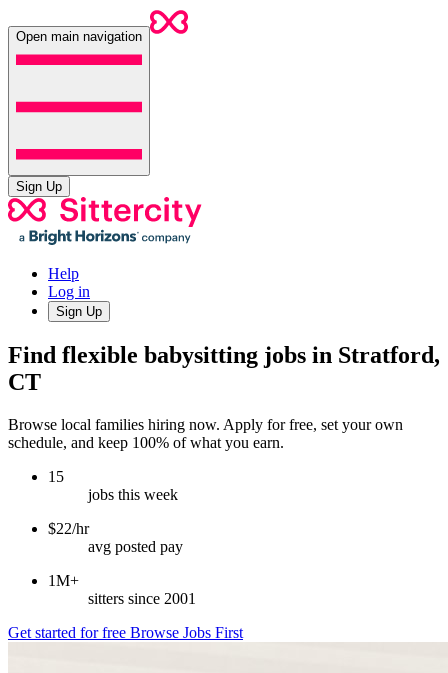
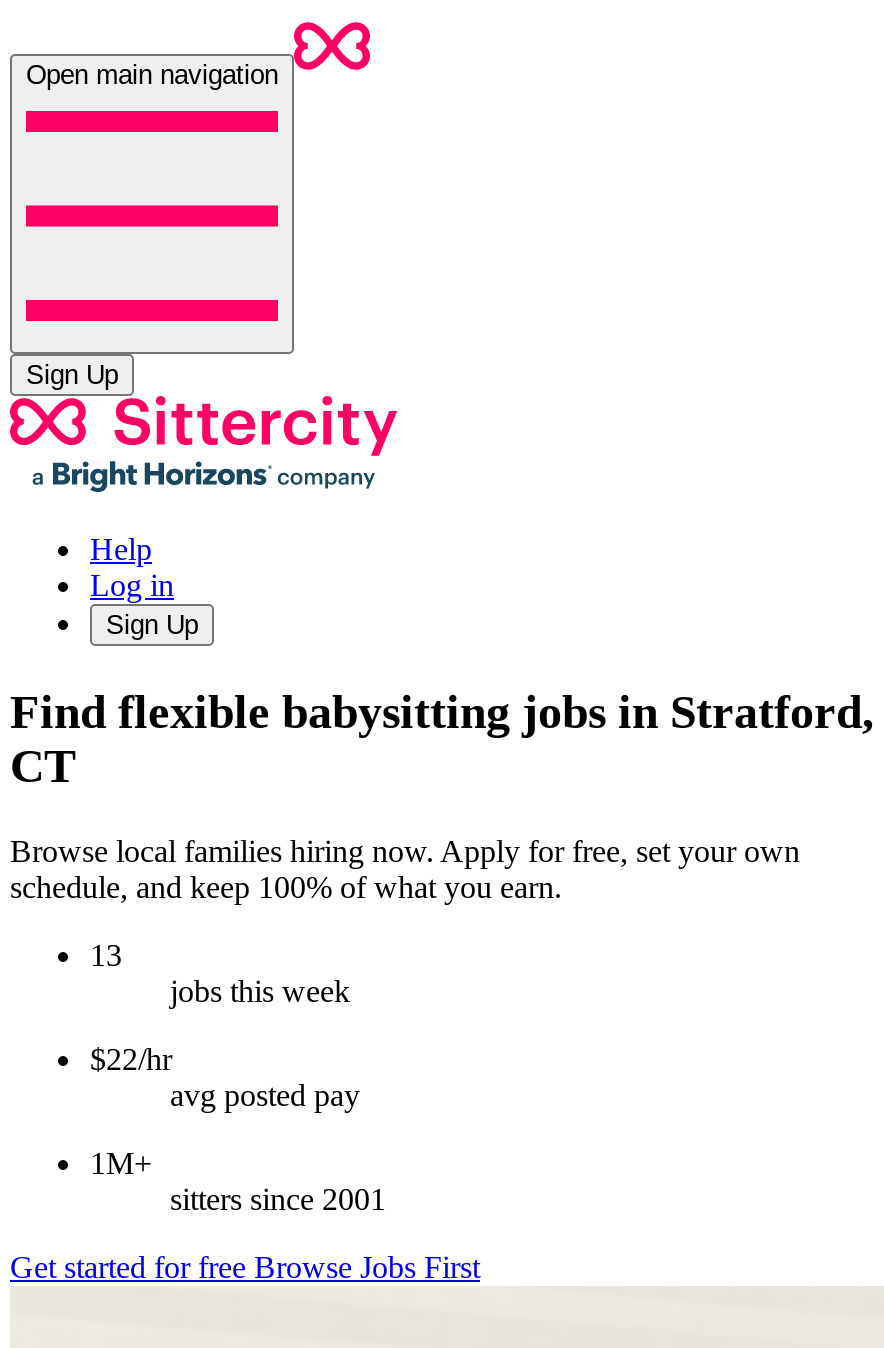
[48,468,64,485] 15 -> [90,938,122,972] 13

